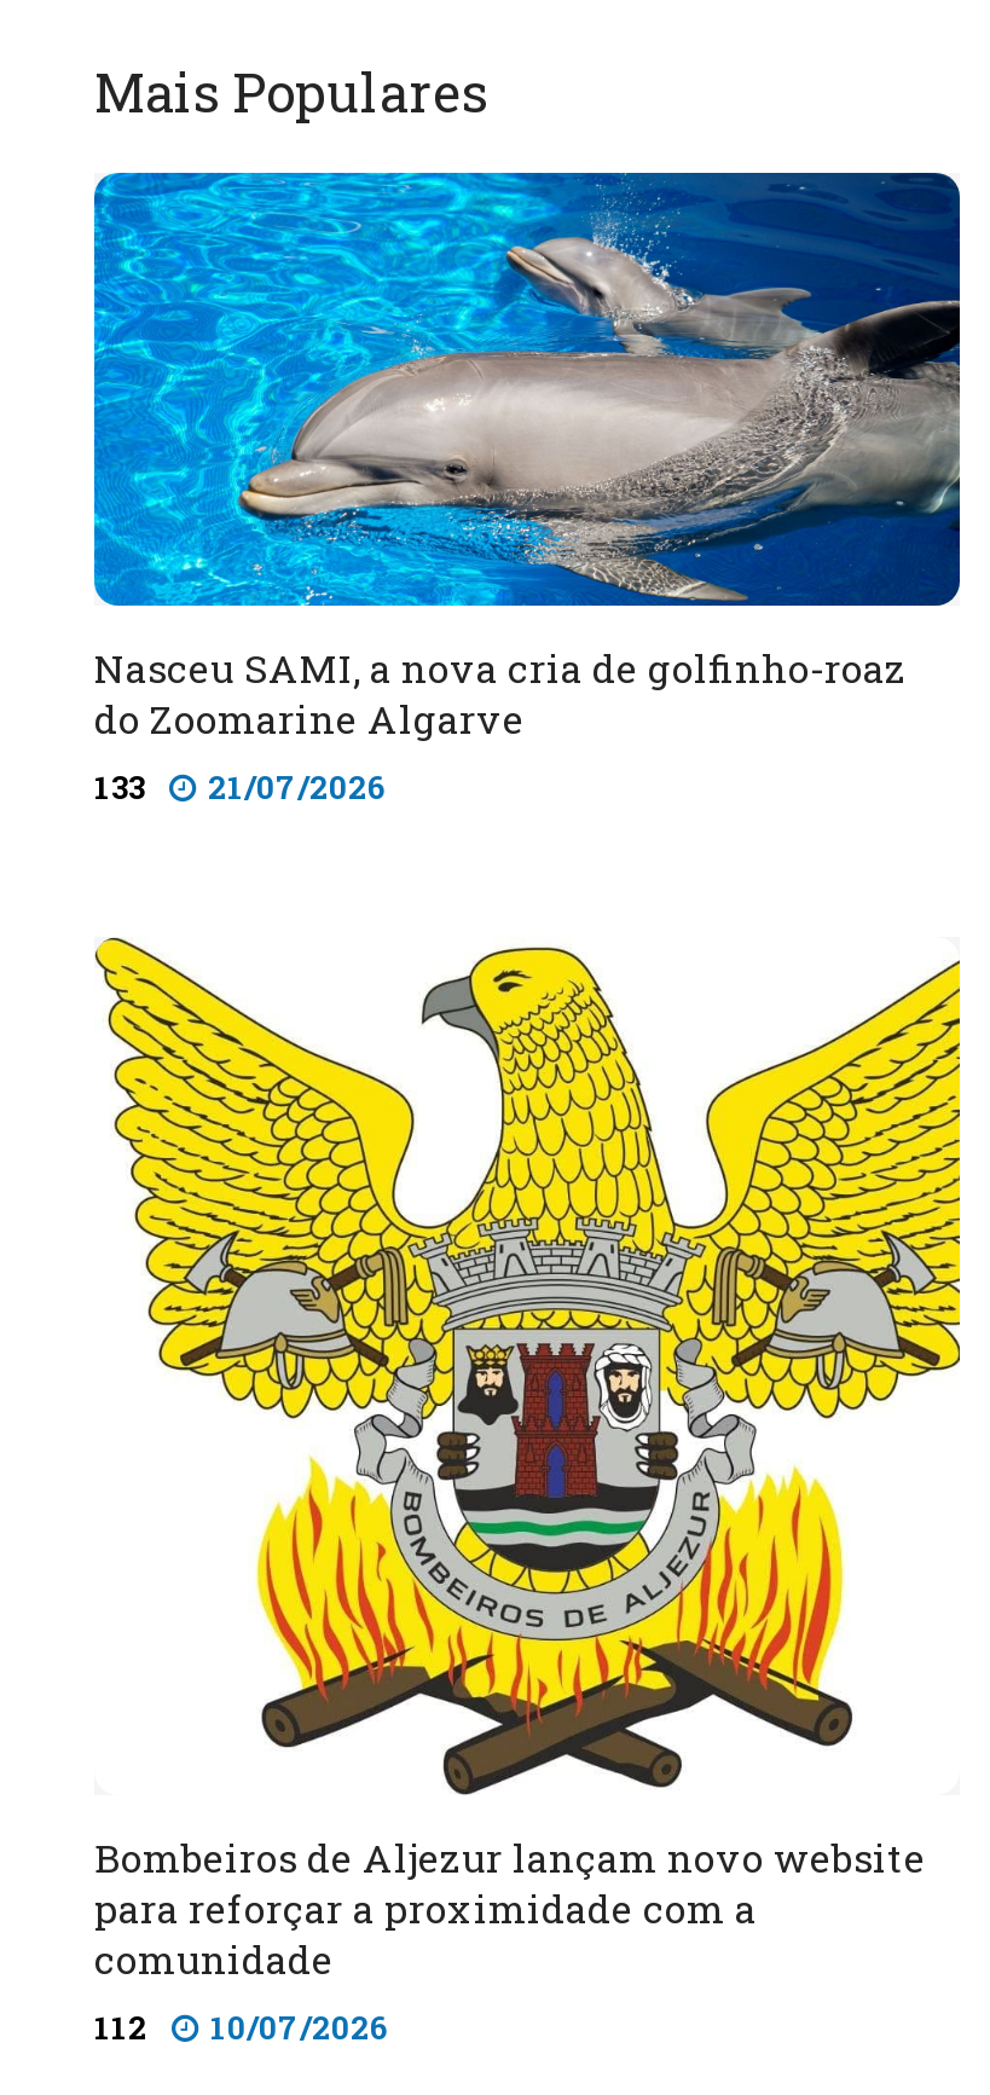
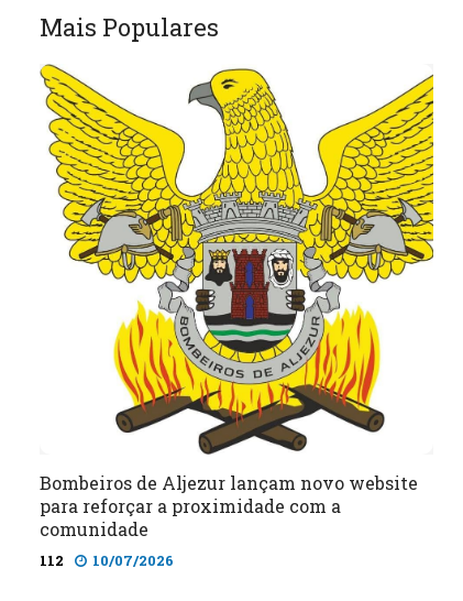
[92,170,962,808] [image] | Nasceu SAMI, a nova cria de golfinho-roaz | do Zoomarine Algarve | 133 | 21/07/2026 -> none

